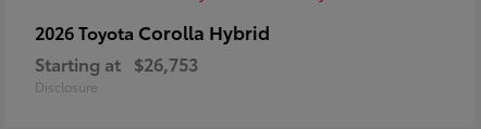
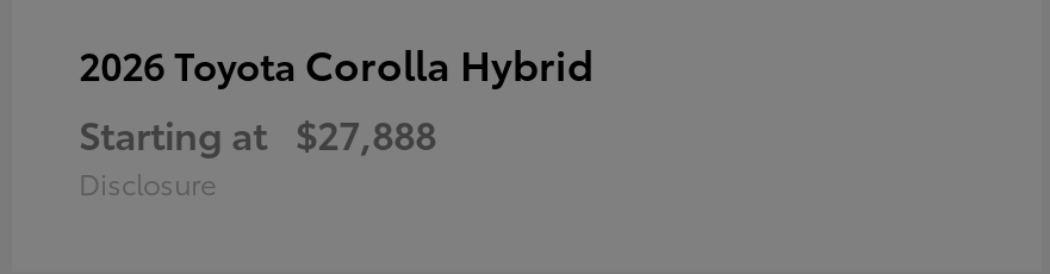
[35,51,198,76] Starting at $26,753 -> [79,106,436,160] Starting at $27,888

